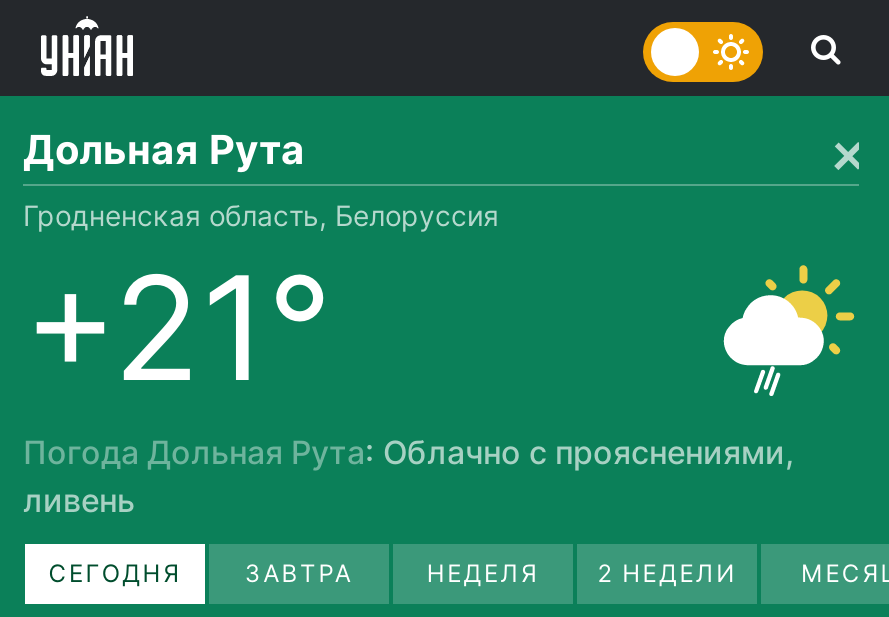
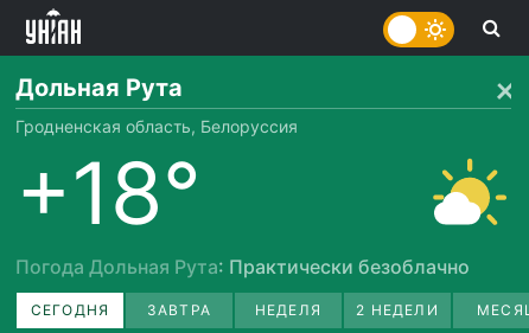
[23,240,857,520] [image] | +21° | Погода Дольная Рута: Облачно с прояснениями, | ливень -> [15,141,508,278] [image] | +18° | Погода Дольная Рута: Практически безоблачно

